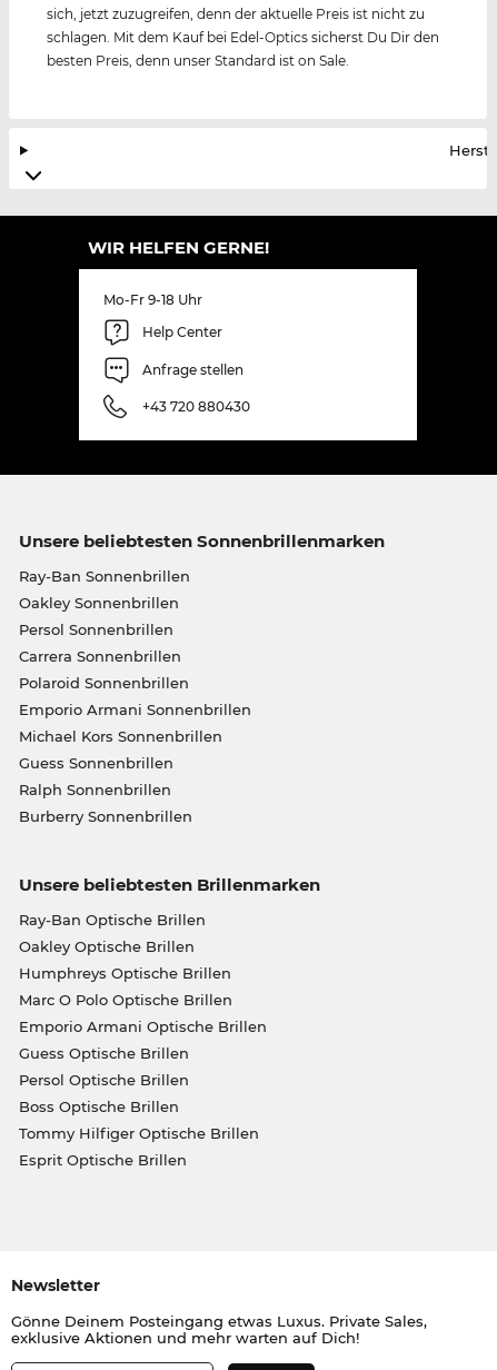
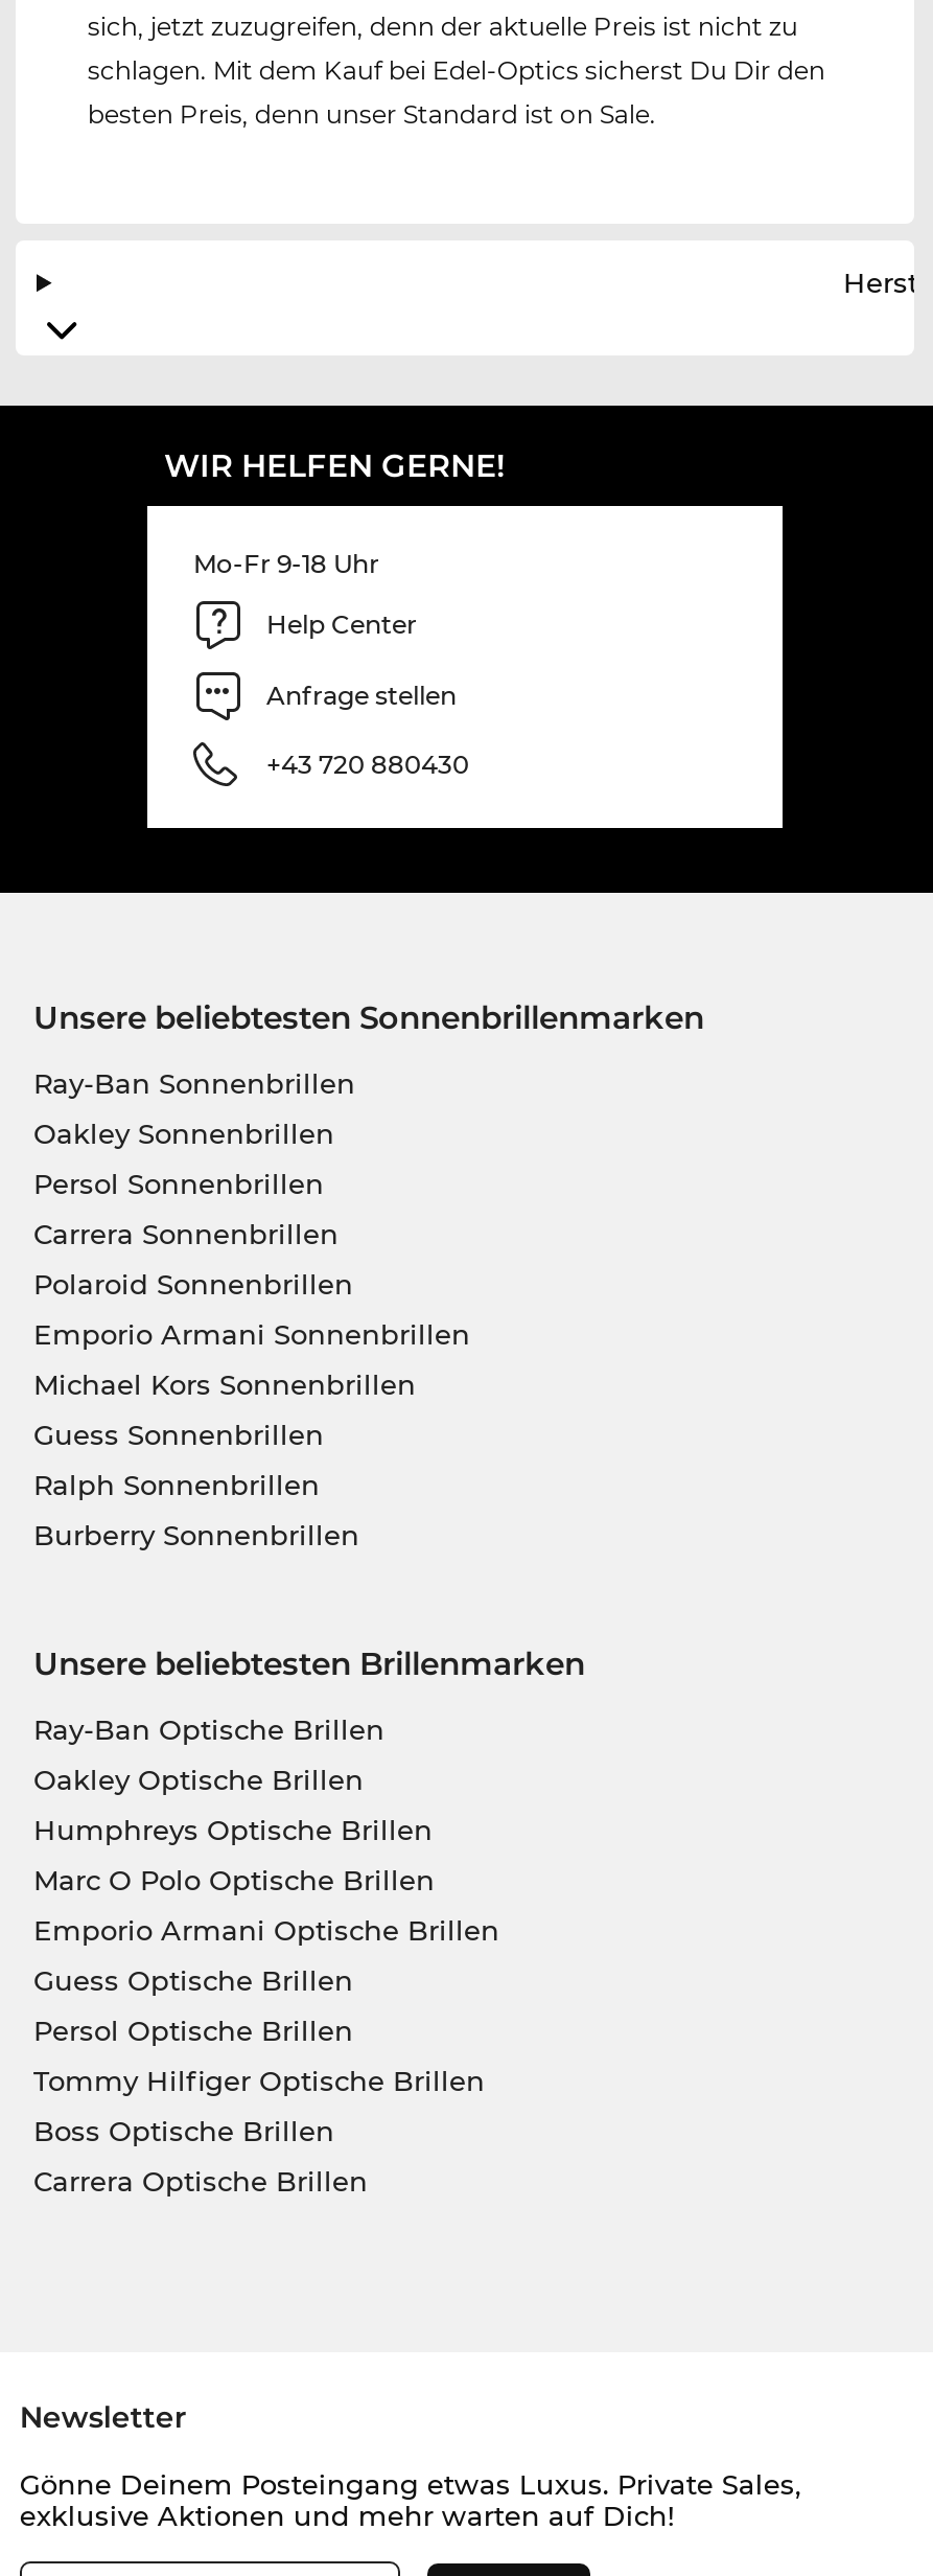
moved [18,1097,178,1115] -> [33,2114,334,2147]: Boss Optische Brillen
moved [18,1124,259,1142] -> [33,2064,485,2097]: Tommy Hilfiger Optische Brillen
[18,1151,186,1169] Esprit Optische Brillen -> [33,2164,368,2197] Carrera Optische Brillen

